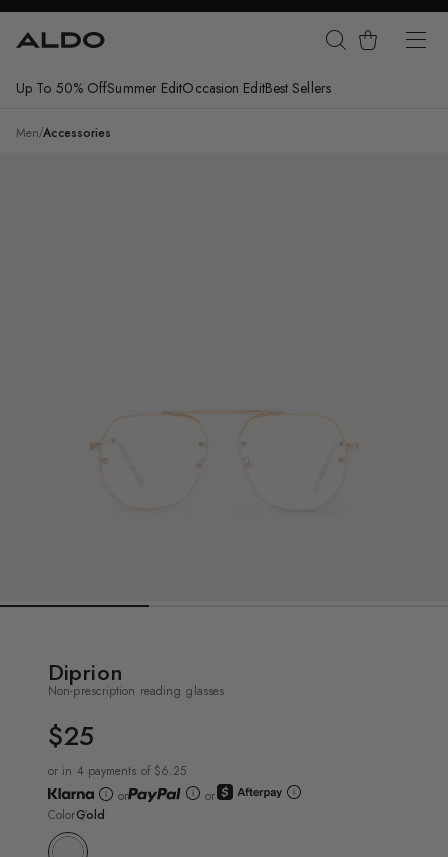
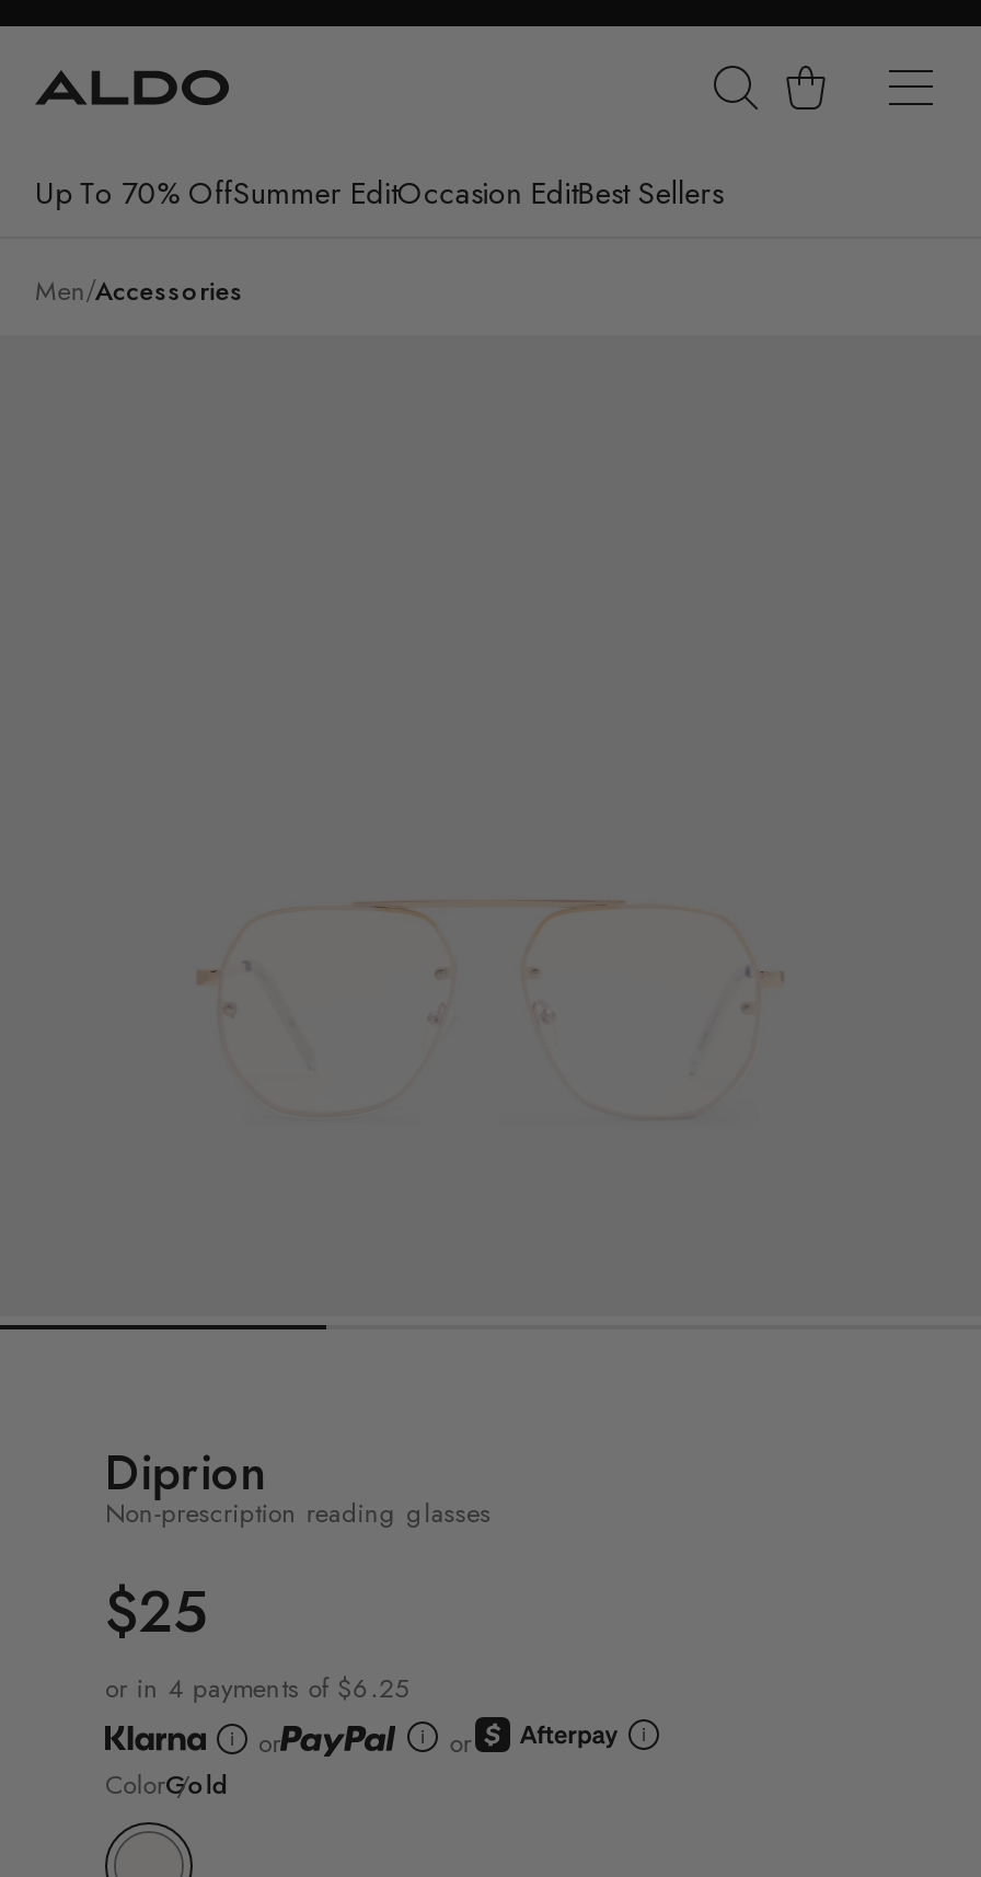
[16,78,331,98] Up To 50% OffSummer EditOccasion EditBest Sellers -> [35,171,722,215] Up To 70% OffSummer EditOccasion EditBest Sellers

